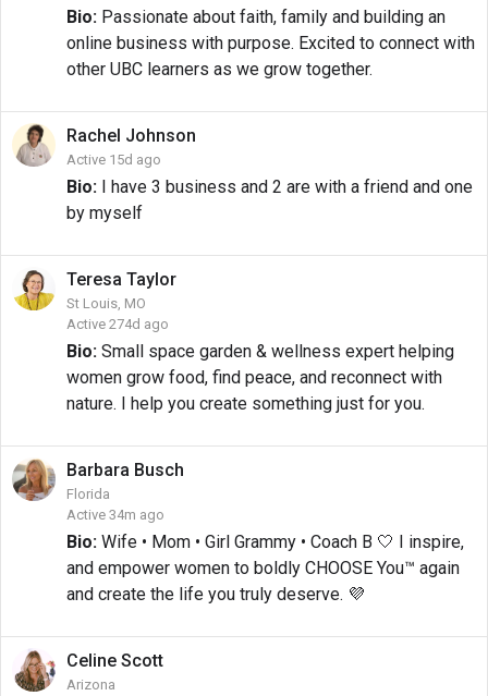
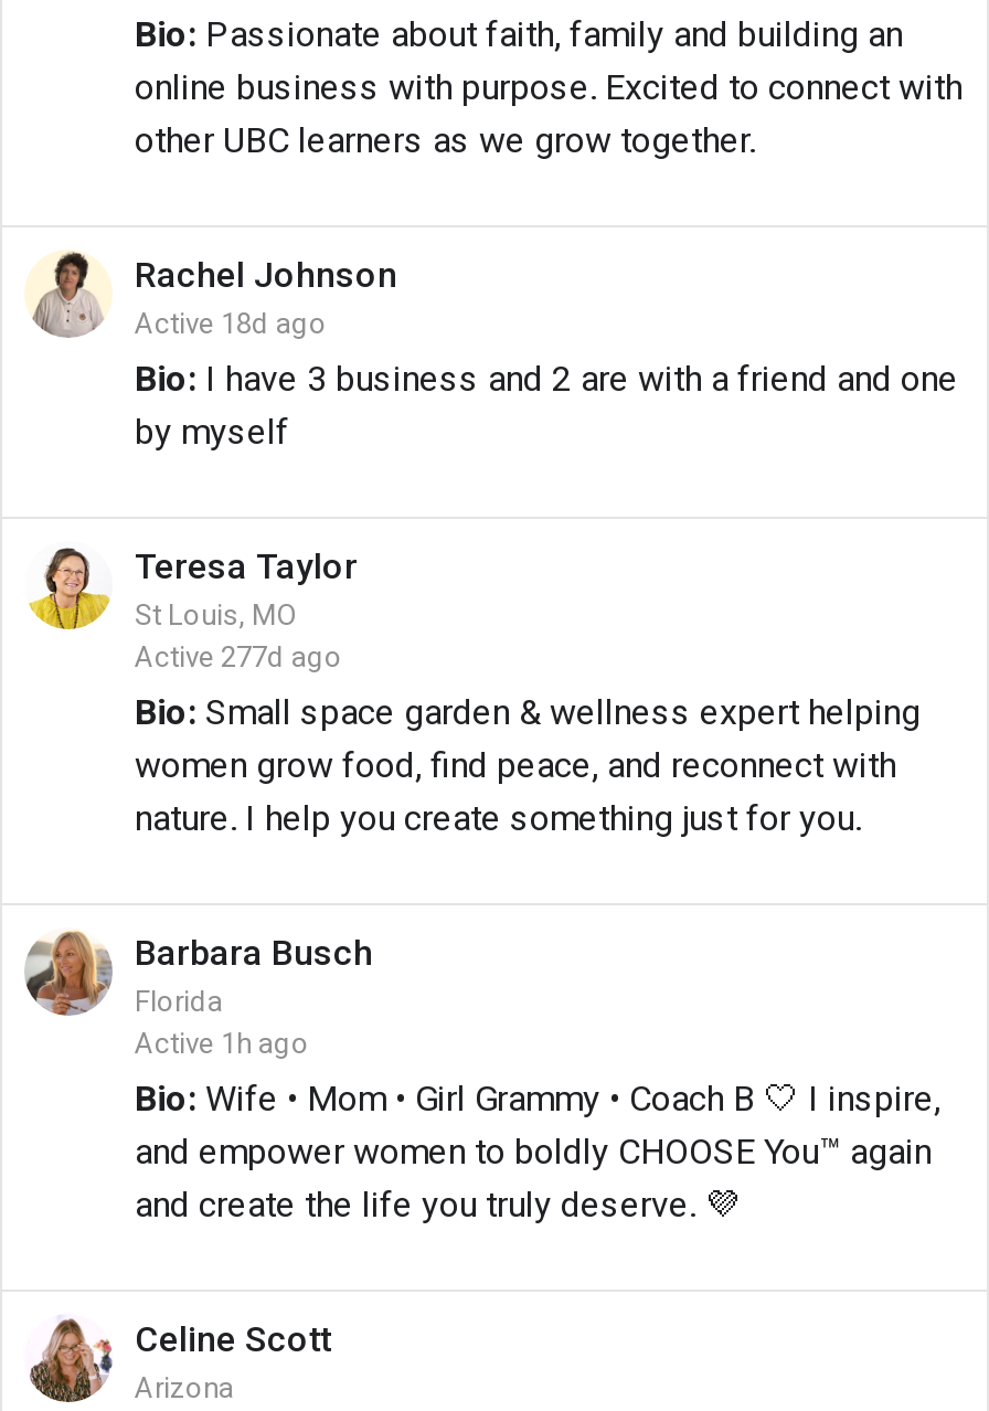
[66,151,161,168] Active 15d ago -> [135,307,327,340] Active 18d ago
[66,316,169,332] Active 274d ago -> [135,640,342,673] Active 277d ago
[66,506,164,523] Active 34m ago -> [135,1027,309,1060] Active 1h ago

